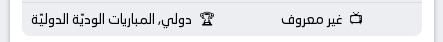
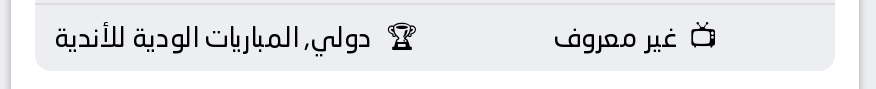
[30,8,191,30] دولي, المباريات الوديّة الدوليّة -> [54,15,372,59] دولي, المباريات الودية للأندية

